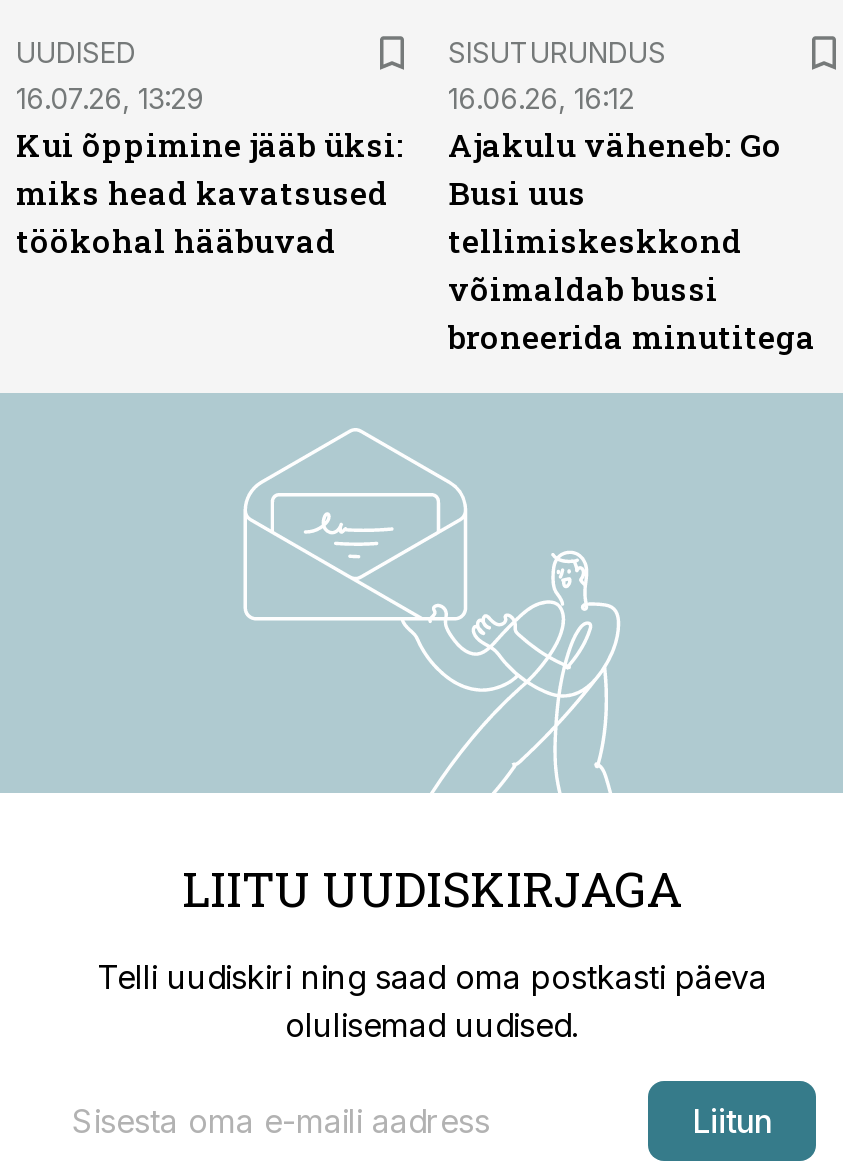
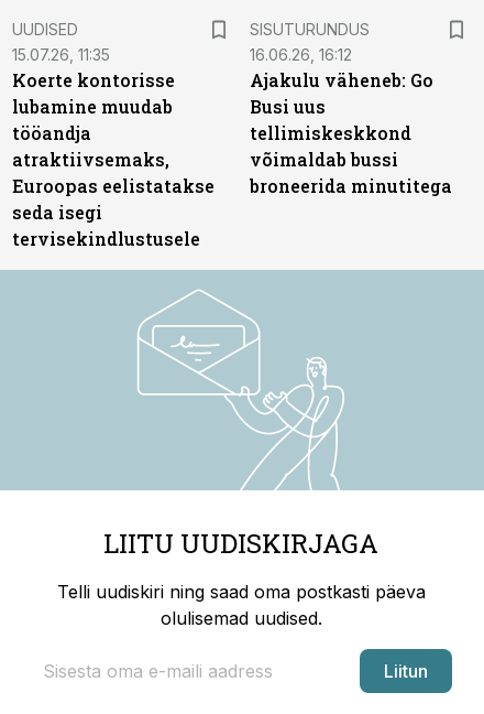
[16,81,404,261] 16.07.26, 13:29 | Kui õppimine jääb üksi: | miks head kavatsused | töökohal hääbuvad -> [12,45,215,250] 15.07.26, 11:35 | Koerte kontorisse | lubamine muudab | tööandja | atraktiivsemaks, | Euroopas eelistatakse | seda isegi | tervisekindlustusele

